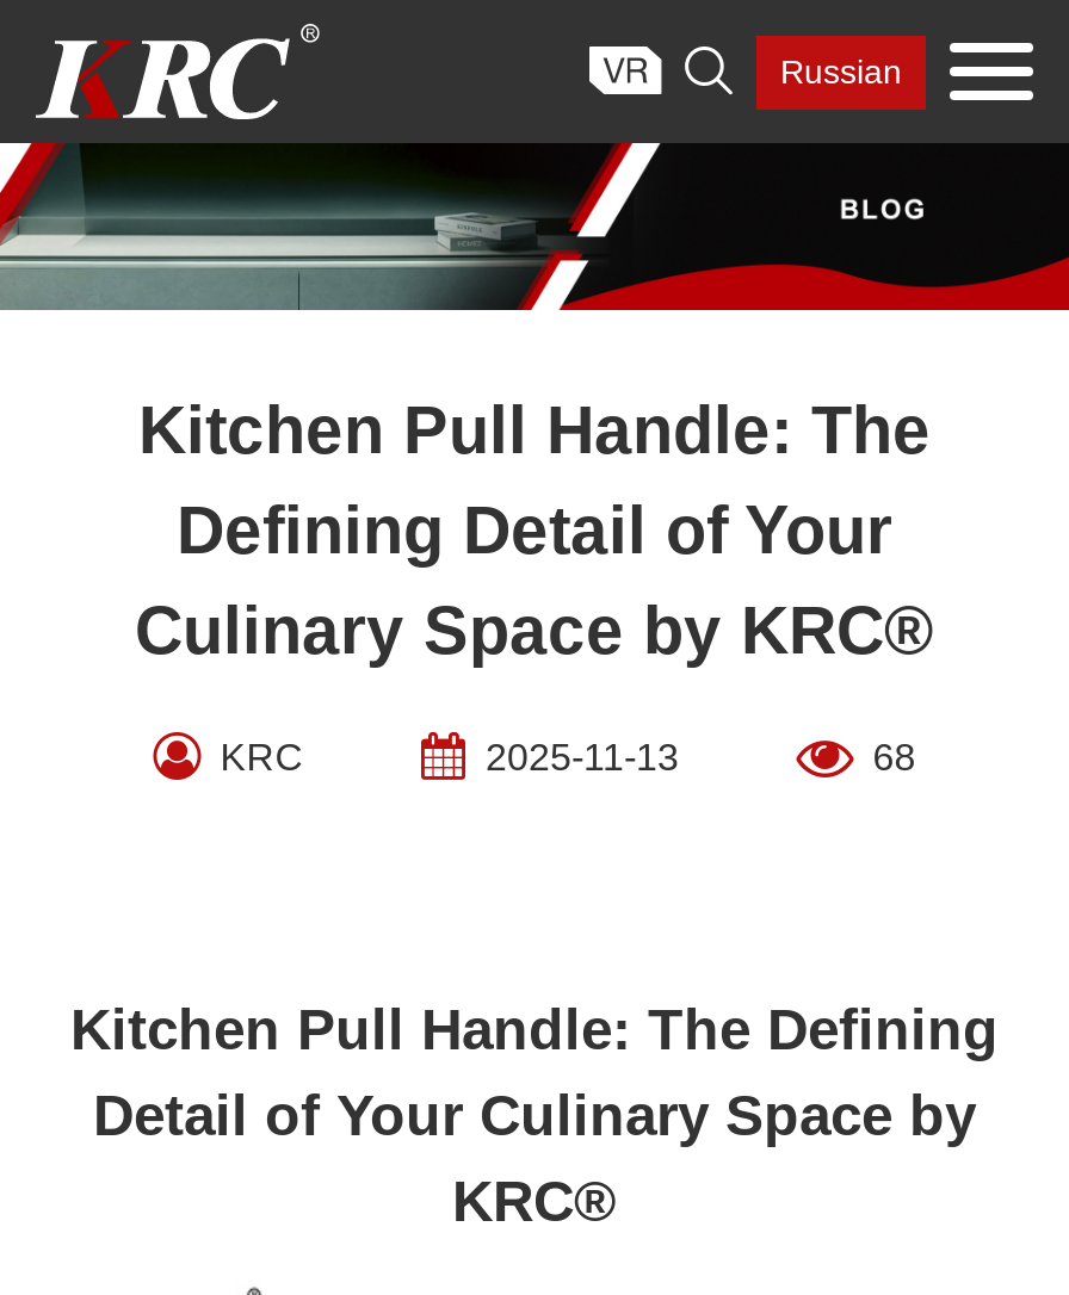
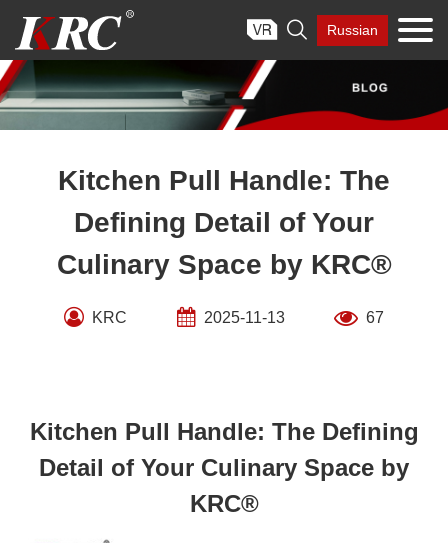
[873,737,916,777] 68 -> [366,309,384,326] 67

